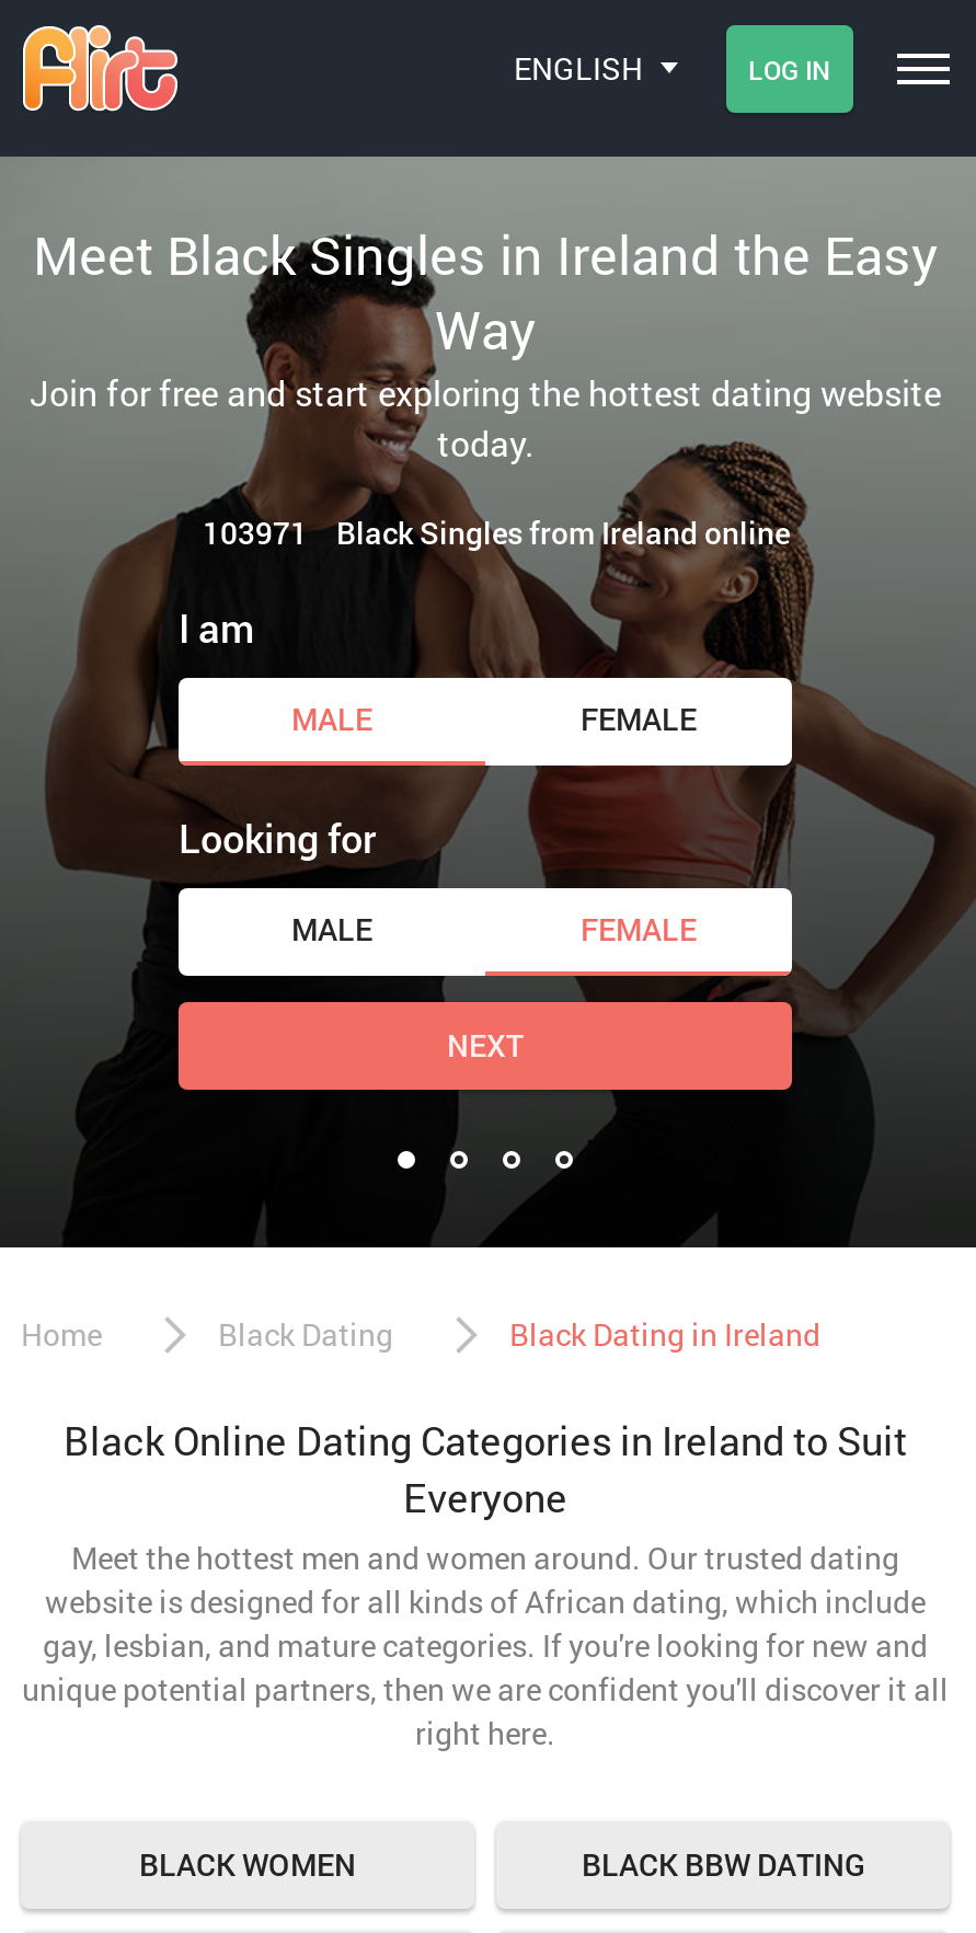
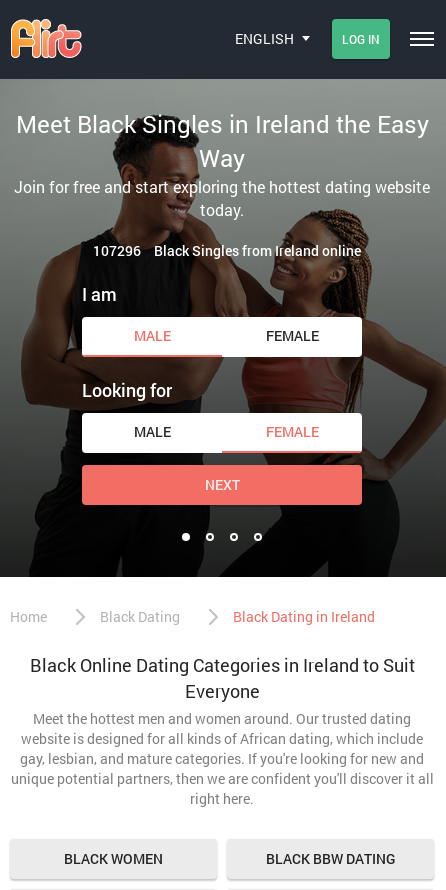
[203,511,790,553] 103971 Black Singles from Ireland online -> [93,241,361,260] 107296 Black Singles from Ireland online

